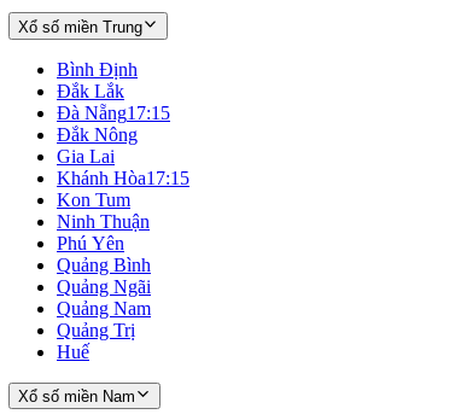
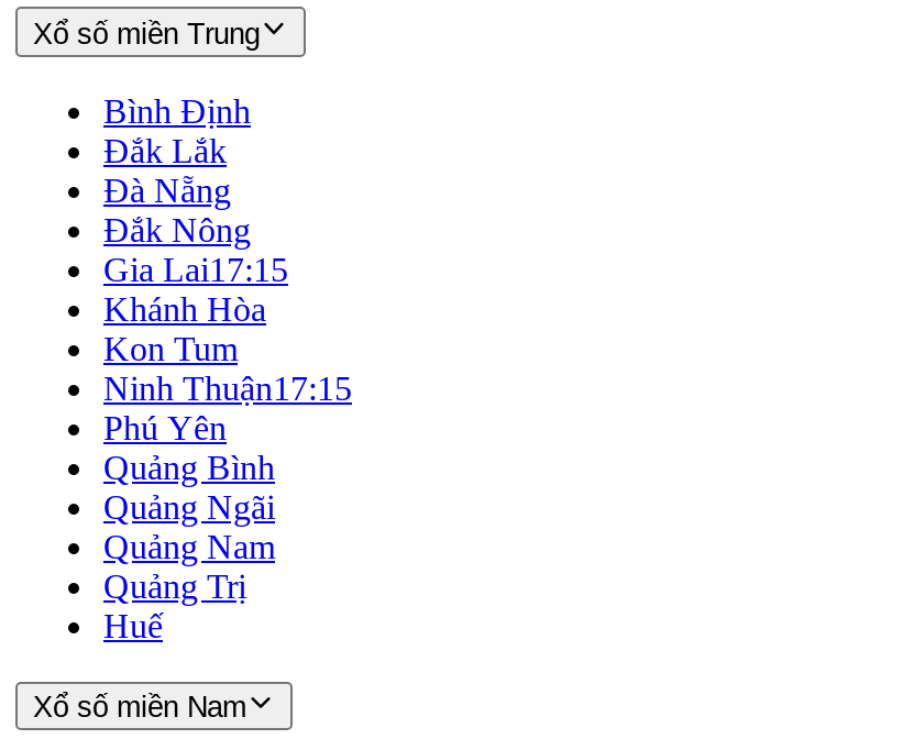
[57,102,170,123] Đà Nẵng 17:15 -> [103,171,231,208] Đà Nẵng
[57,146,189,188] Gia Lai | Khánh Hòa 17:15 -> [103,250,288,327] Gia Lai17:15 | Khánh Hòa
[57,211,150,231] Ninh Thuận -> [103,369,352,406] Ninh Thuận17:15

